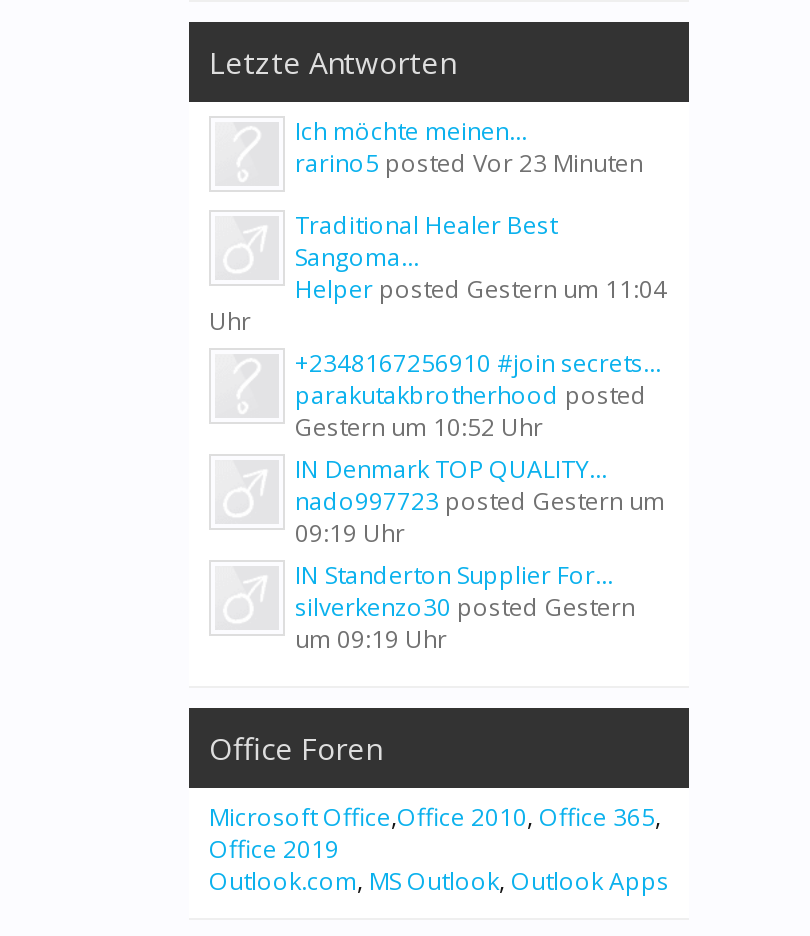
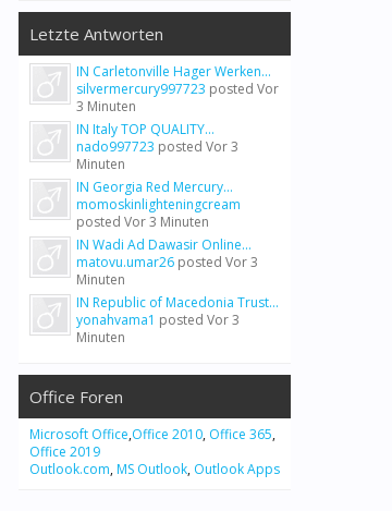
[209,114,667,656] Ich möchte meinen... | rarino5 posted Vor 23 Minuten | Traditional Healer Best | Sangoma... | Helper posted Gestern um 11:04 | Uhr | +2348167256910 #join secrets... | parakutakbrotherhood posted | Gestern um 10:52 Uhr | IN Denmark TOP QUALITY... | nado997723 posted Gestern um | 09:19 Uhr | IN Standerton Supplier For... | silverkenzo30 posted Gestern | um 09:19 Uhr -> [76,62,279,346] IN Carletonville Hager Werken... | silvermercury997723 posted Vor | 3 Minuten | IN Italy TOP QUALITY... | nado997723 posted Vor 3 | Minuten | IN Georgia Red Mercury... | momoskinlighteningcream | posted Vor 3 Minuten | IN Wadi Ad Dawasir Online... | matovu.umar26 posted Vor 3 | Minuten | IN Republic of Macedonia Trust... | yonahvama1 posted Vor 3 | Minuten

